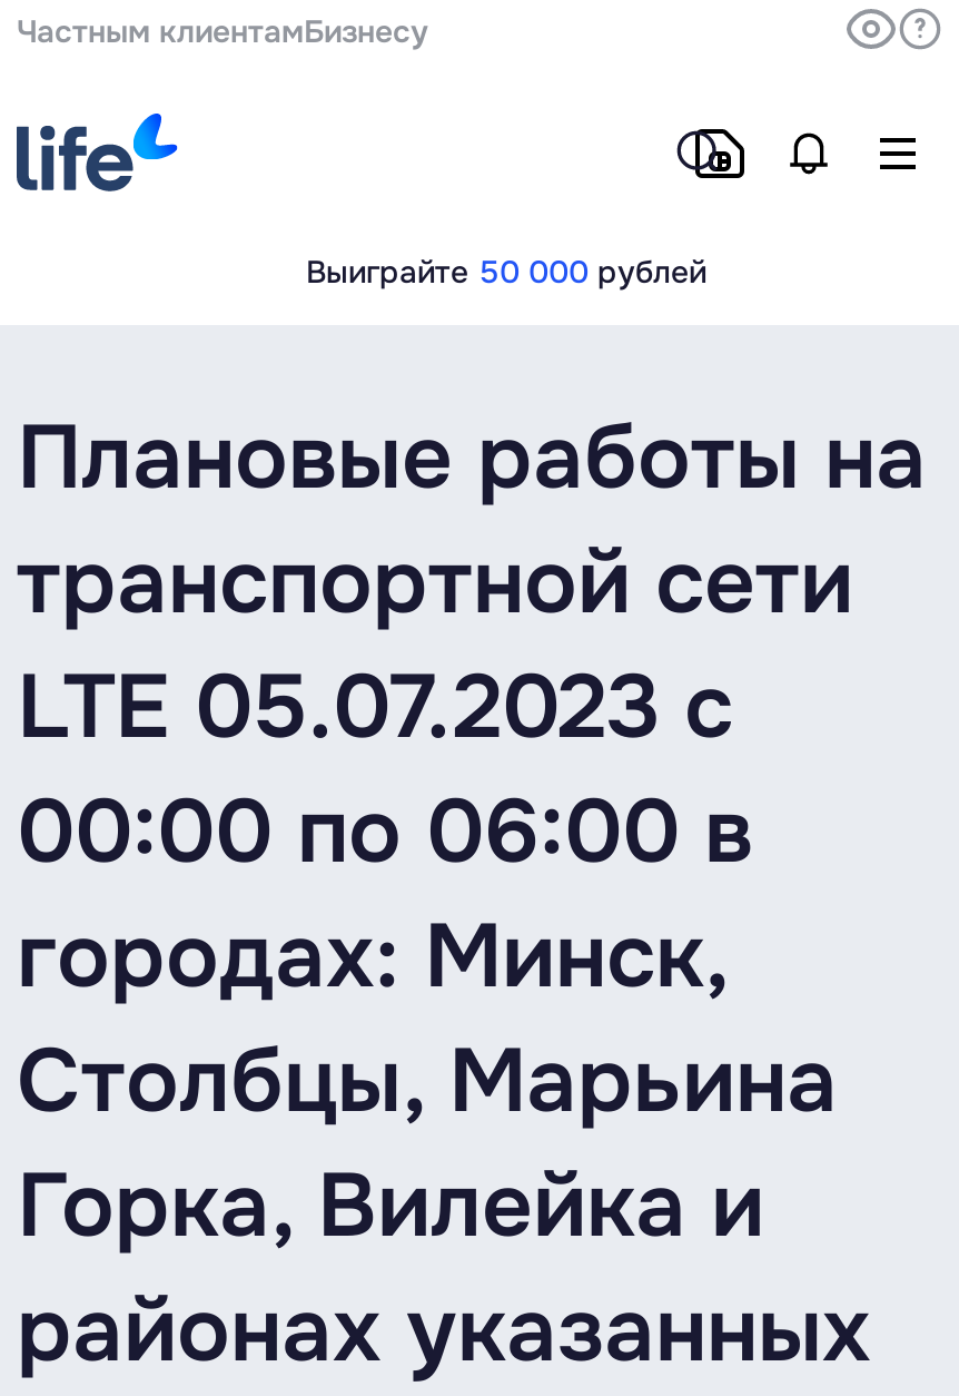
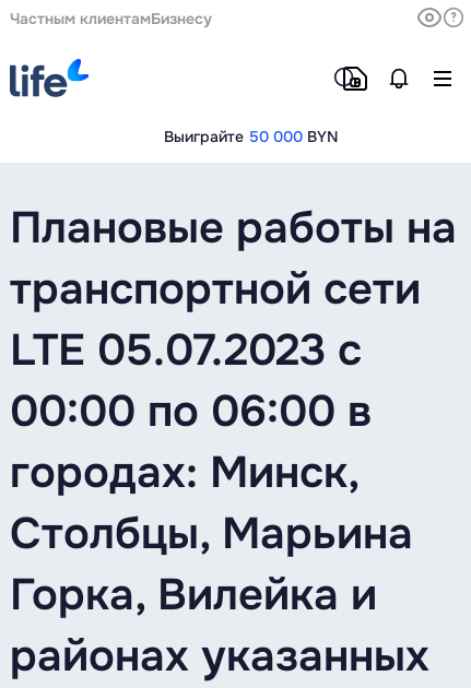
[306,252,706,292] Выиграйте 50 000 рублей -> [163,127,337,146] Выиграйте 50 000 BYN

